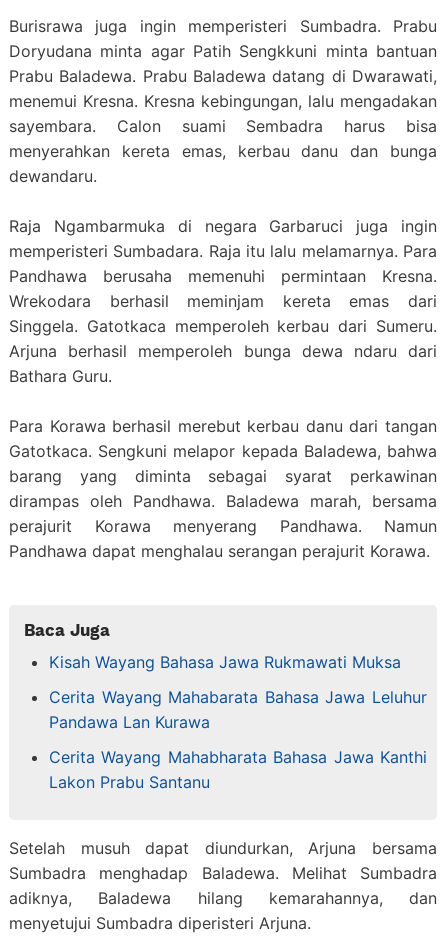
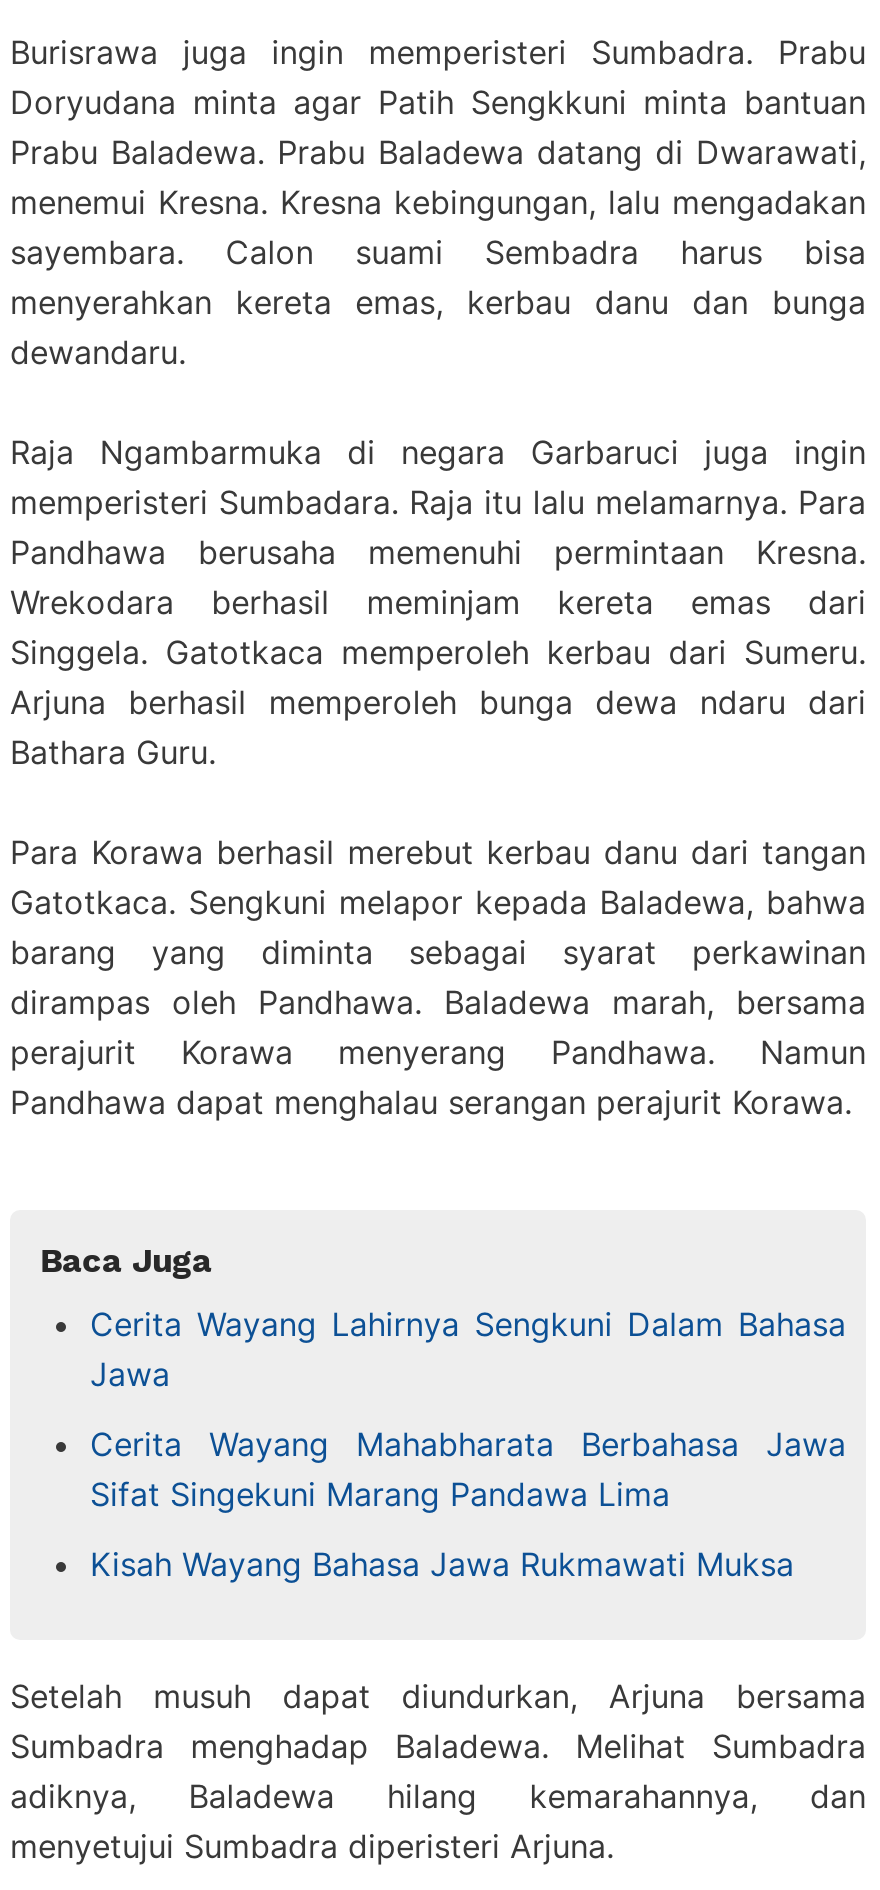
none -> [90,1303,846,1513] Cerita Wayang Lahirnya Sengkuni Dalam Bahasa | Jawa | Cerita Wayang Mahabharata Berbahasa Jawa | Sifat Singekuni Marang Pandawa Lima
moved [49,652,401,672] -> [90,1543,794,1583]: Kisah Wayang Bahasa Jawa Rukmawati Muksa
[49,687,427,792] Cerita Wayang Mahabarata Bahasa Jawa Leluhur | Pandawa Lan Kurawa | Cerita Wayang Mahabharata Bahasa Jawa Kanthi | Lakon Prabu Santanu -> none

